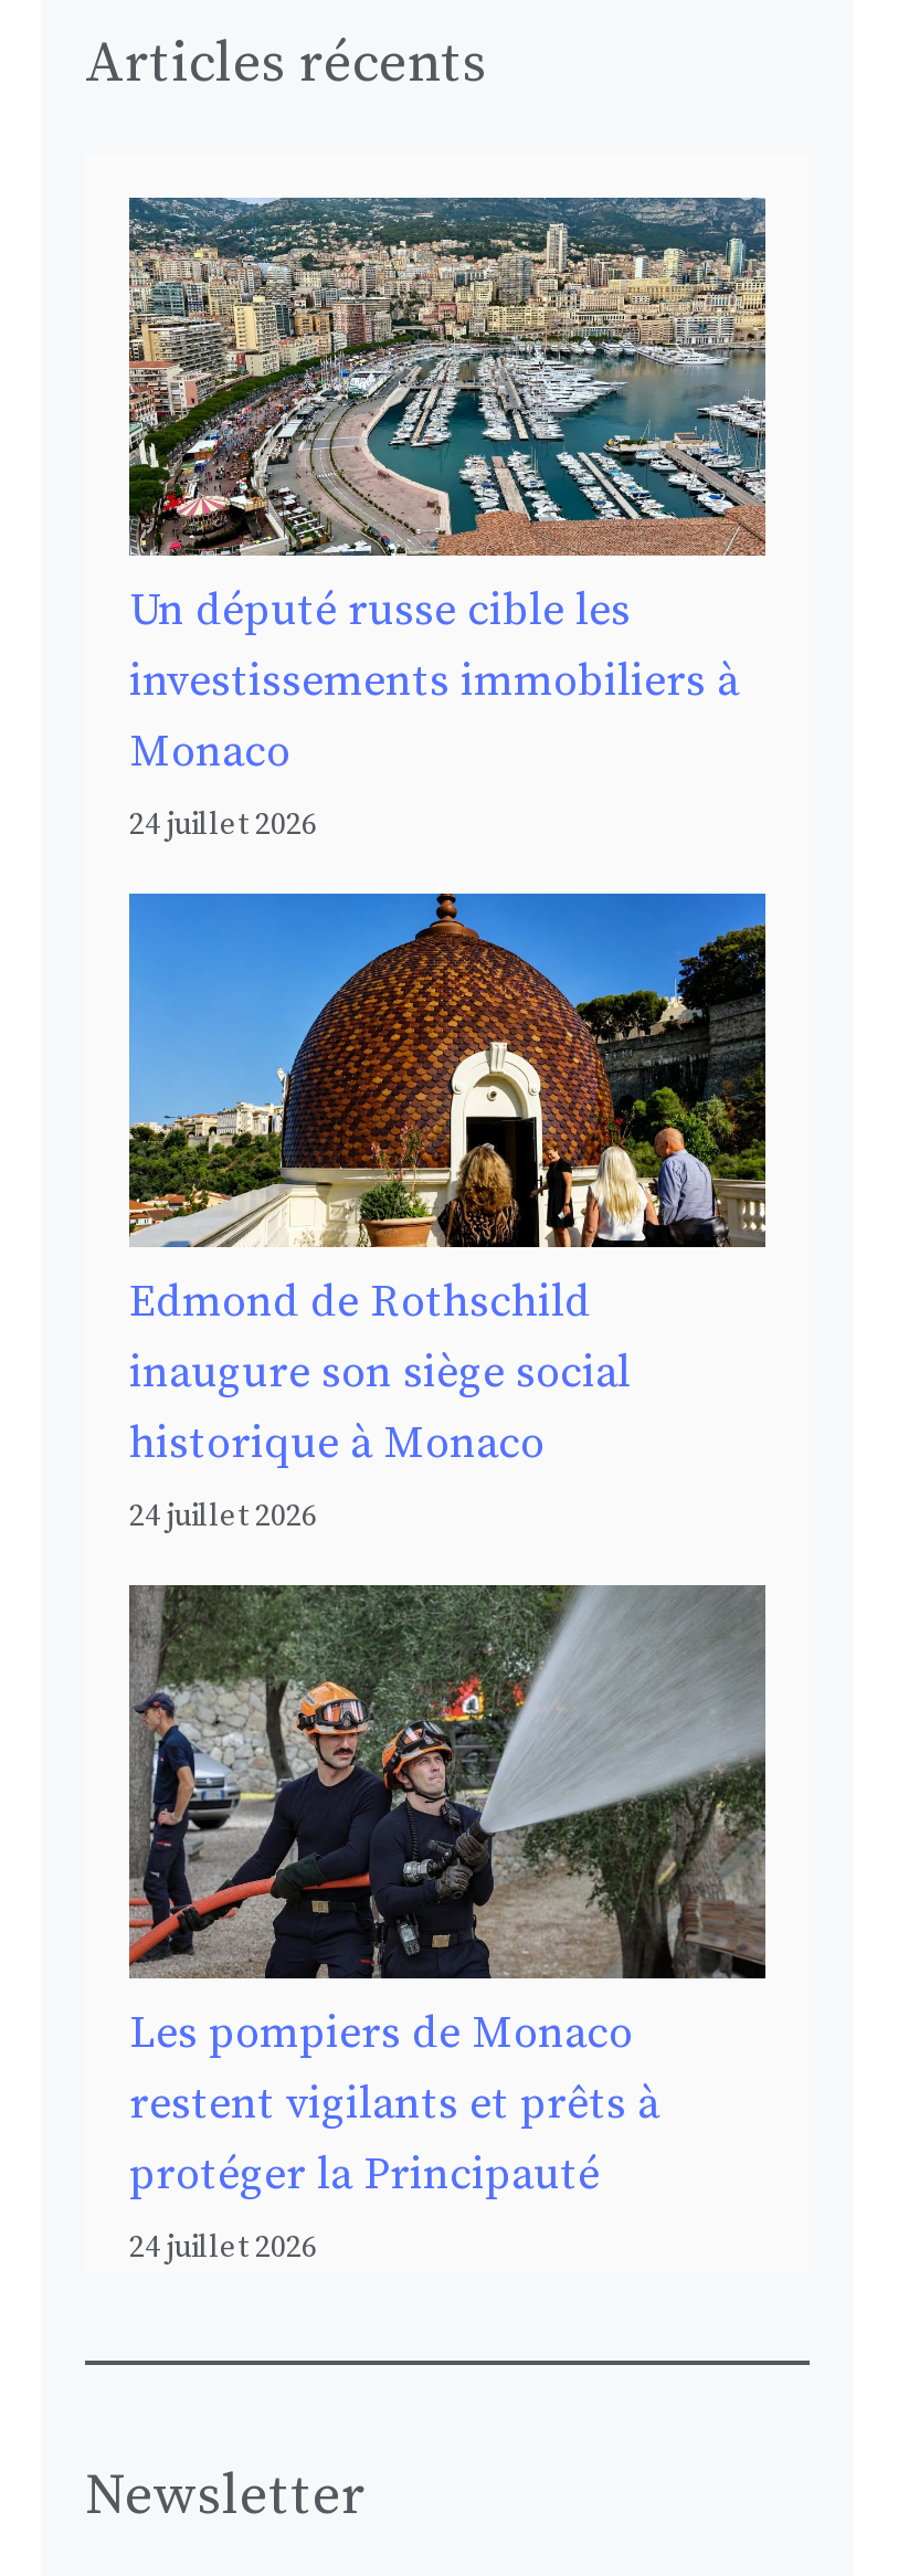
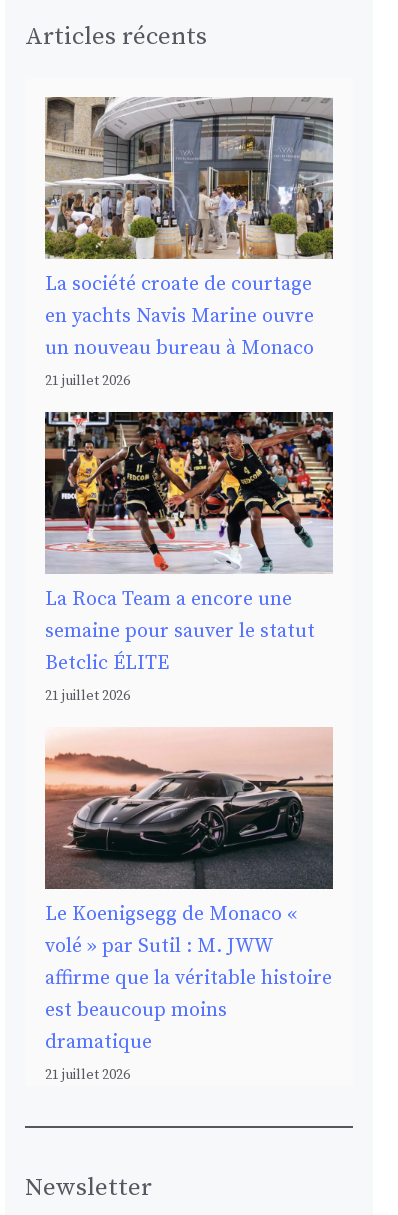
[129,196,768,844] [image] | Un député russe cible les | investissements immobiliers à | Monaco | 24 juillet 2026 -> [45,96,333,390] [image] | La société croate de courtage | en yachts Navis Marine ouvre | un nouveau bureau à Monaco | 21 juillet 2026
[127,891,768,1536] [image] | Edmond de Rothschild | inaugure son siège social | historique à Monaco | 24 juillet 2026 -> [44,411,334,705] [image] | La Roca Team a encore une | semaine pour sauver le statut | Betclic ÉLITE | 21 juillet 2026
[127,1583,768,2268] [image] | Les pompiers de Monaco | restent vigilants et prêts à | protéger la Principauté | 24 juillet 2026 -> [44,727,333,1084] [image] | Le Koenigsegg de Monaco « | volé » par Sutil : M. JWW | affirme que la véritable histoire | est beaucoup moins | dramatique | 21 juillet 2026

